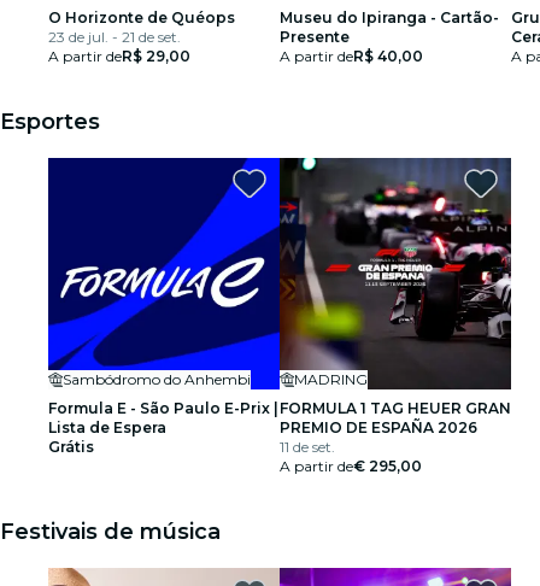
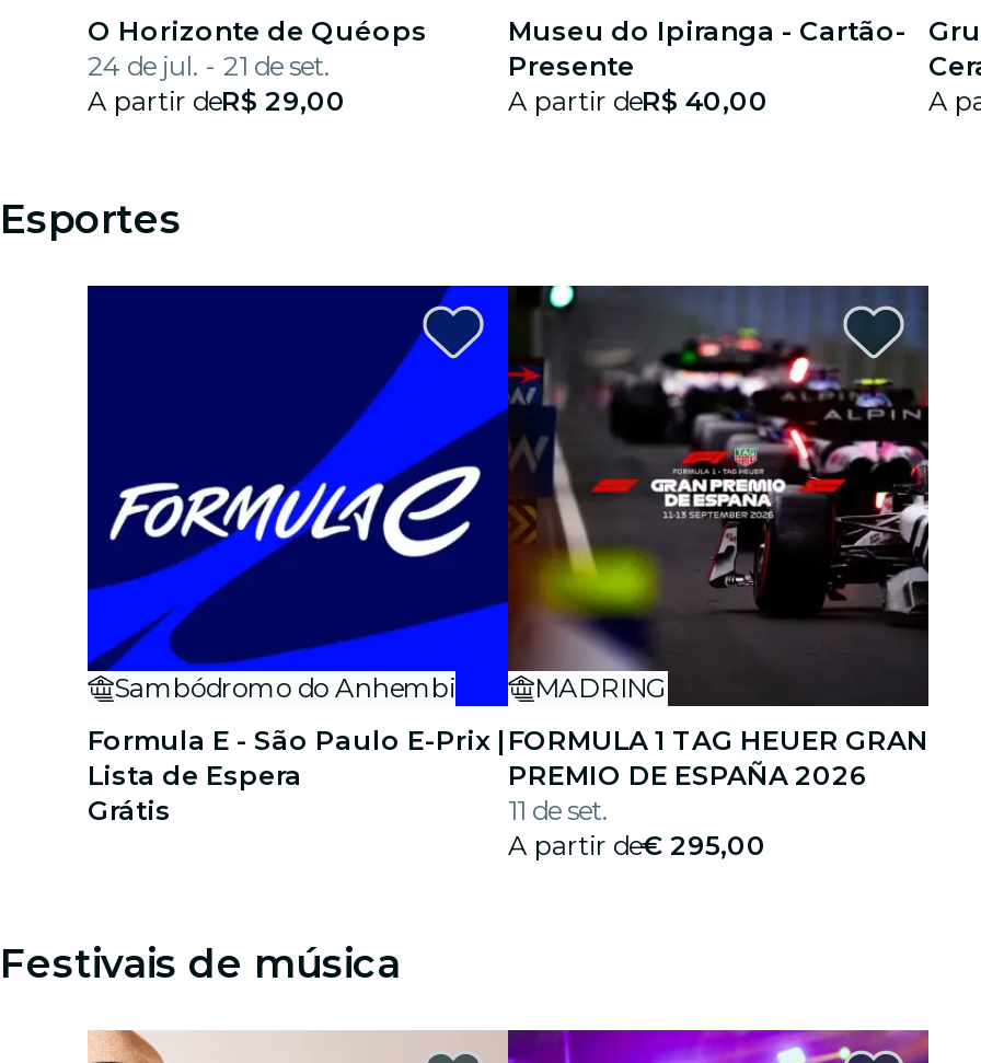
[48,28,181,46] 23 de jul. - 21 de set. -> [88,49,331,82] 24 de jul. - 21 de set.

